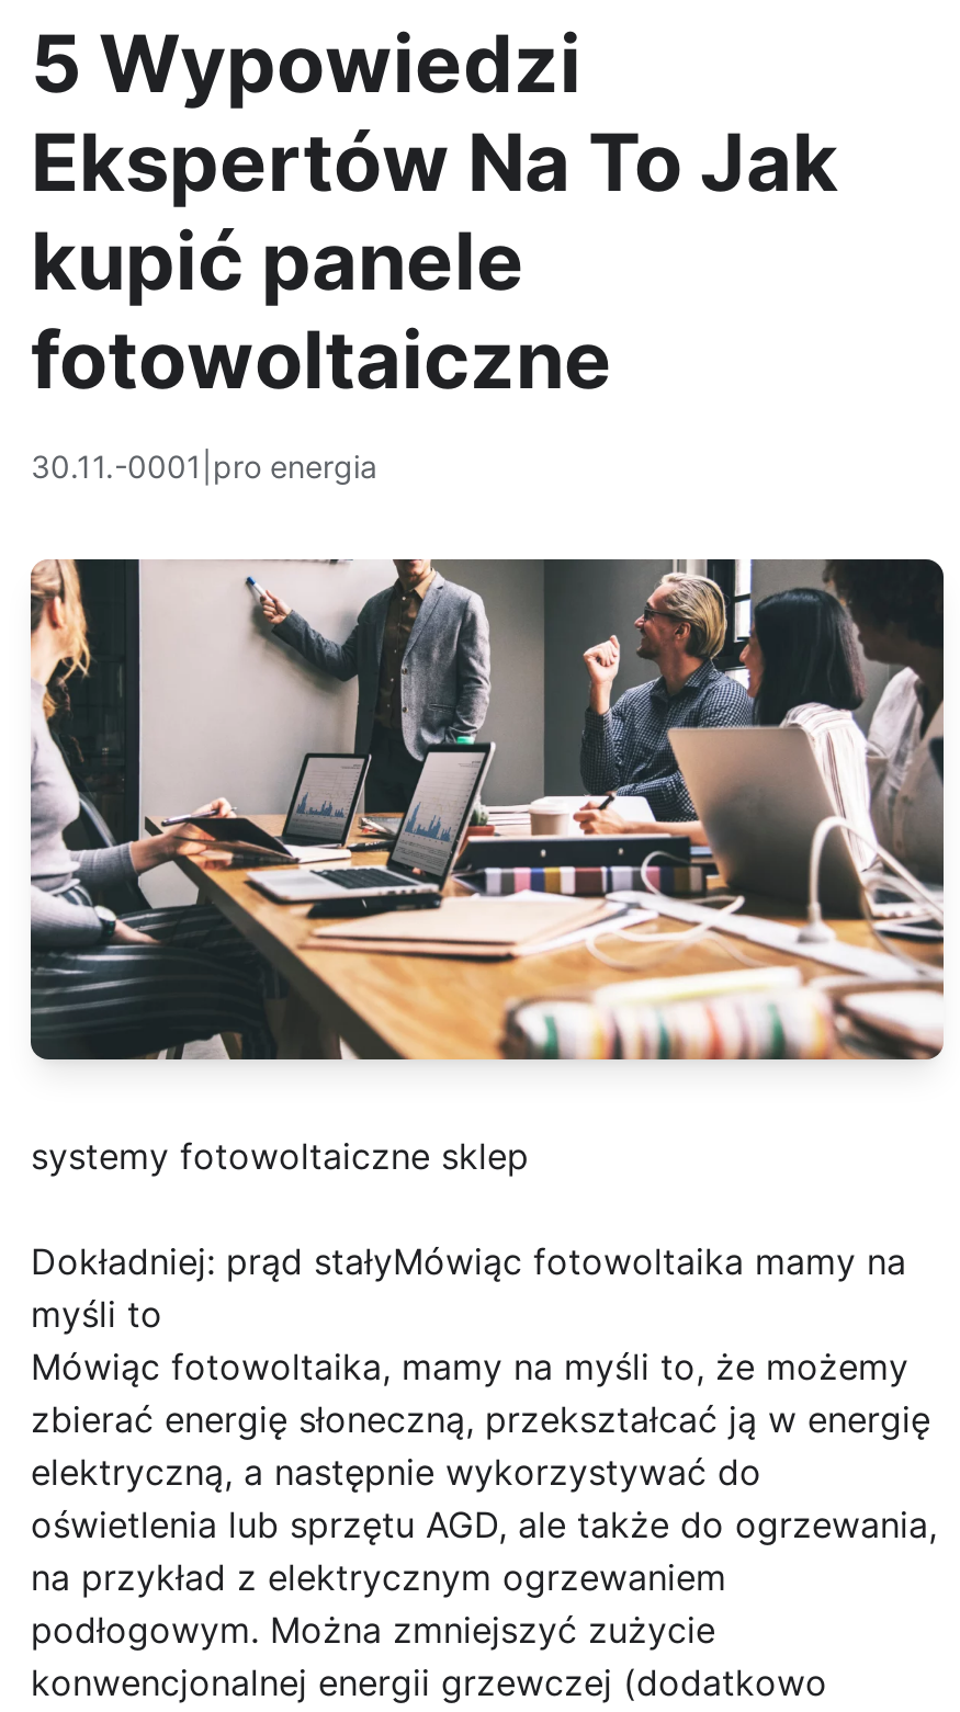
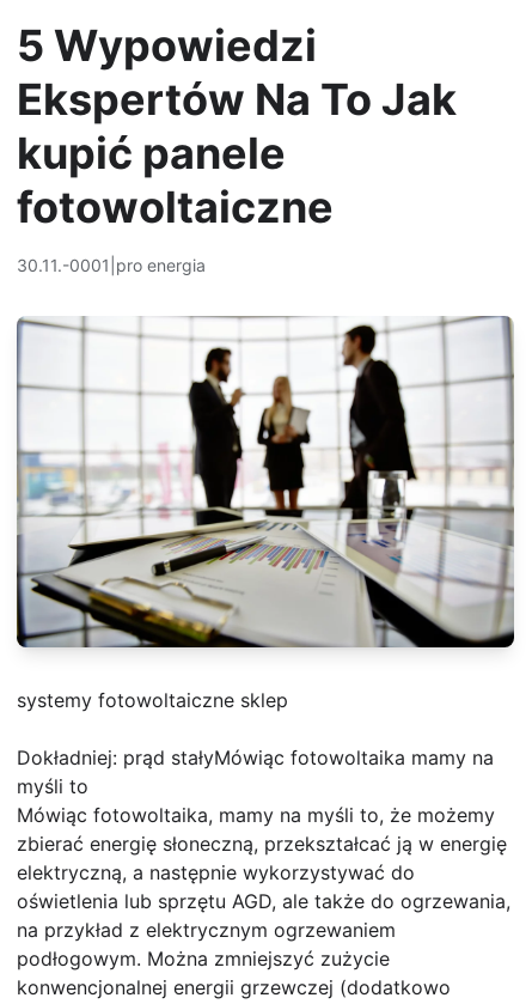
[29,557,944,1062] [image] -> [16,316,515,649] [image]

